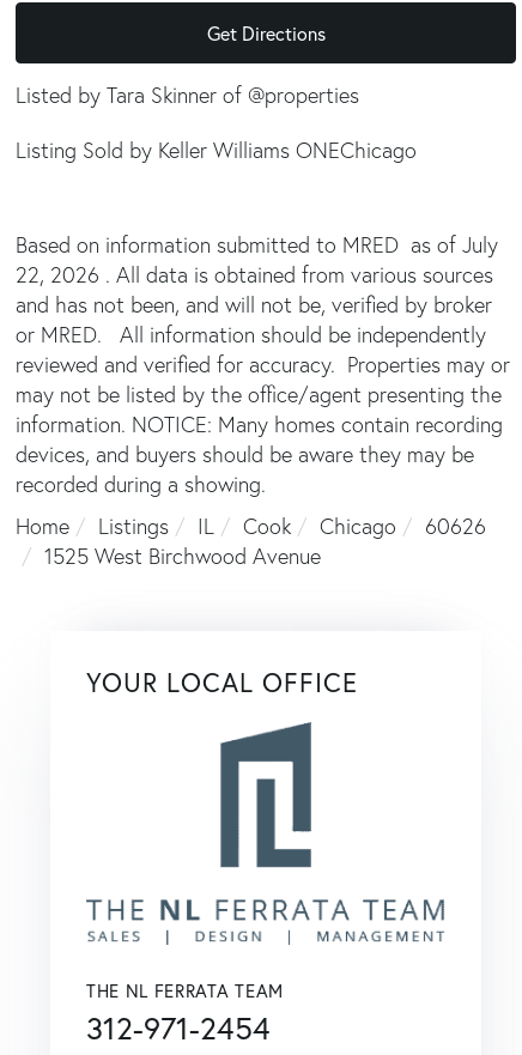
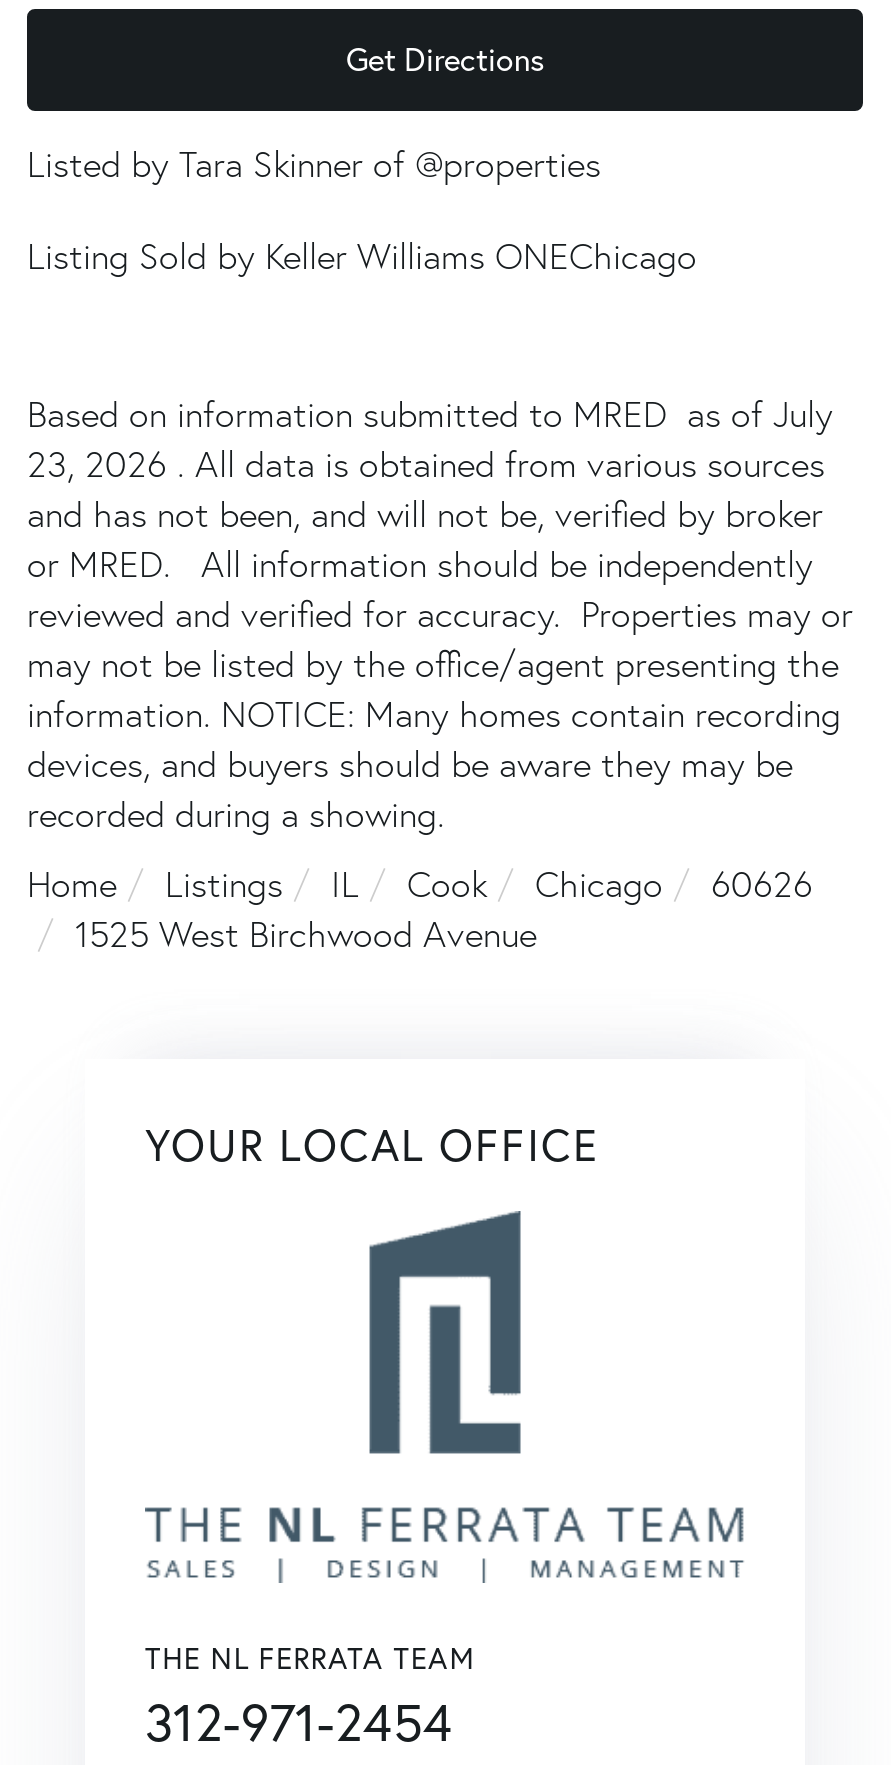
[16,261,493,288] 22, 2026 . All data is obtained from various sources -> [27,440,825,486] 23, 2026 . All data is obtained from various sources

